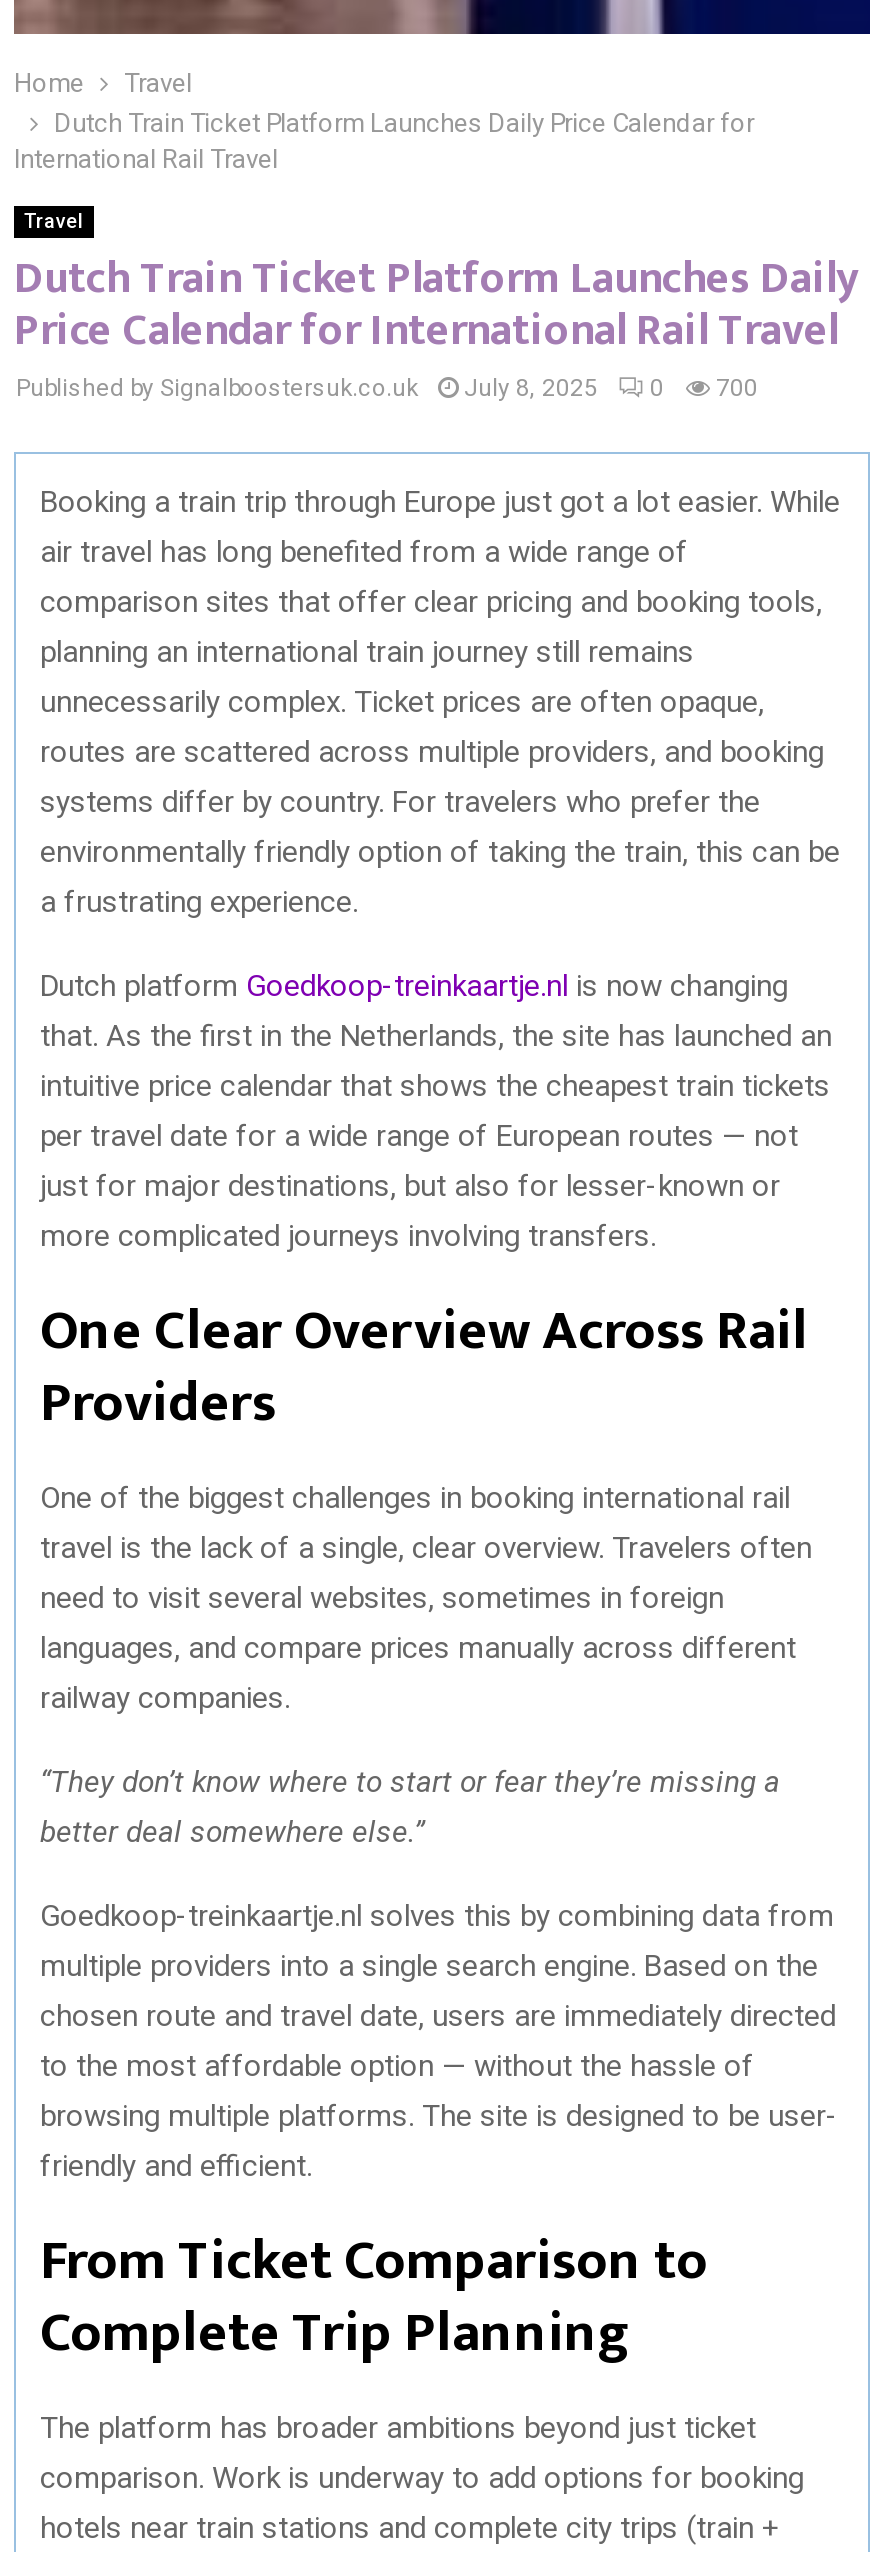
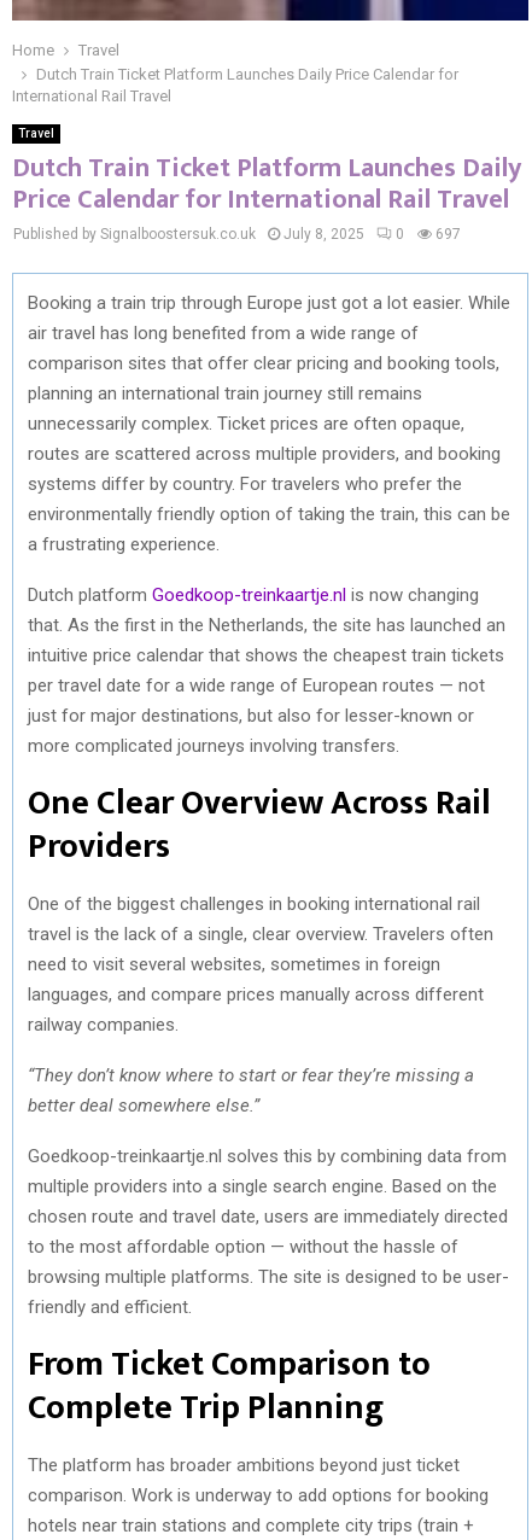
[16,374,758,402] Published by Signalboostersuk.co.uk July 8, 2025 0 700 -> [13,226,461,243] Published by Signalboostersuk.co.uk July 8, 2025 0 697

